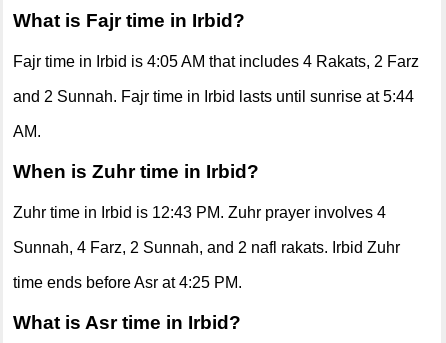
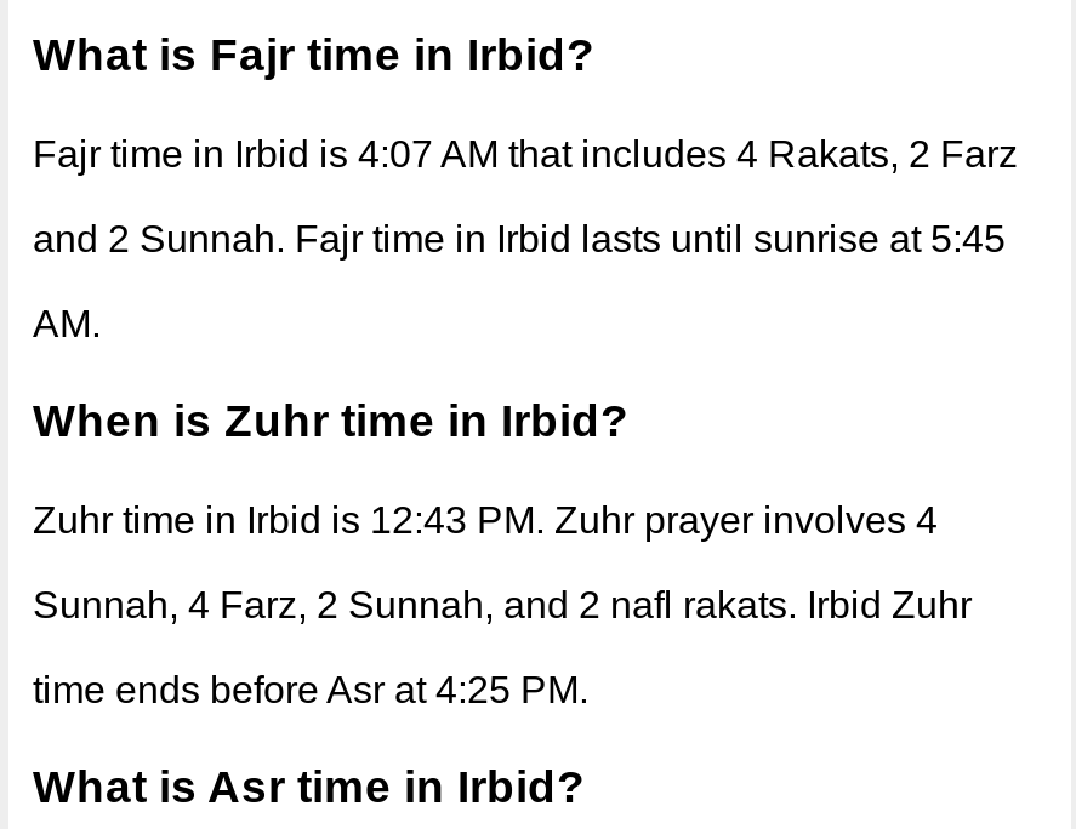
[13,53,419,70] Fajr time in Irbid is 4:05 AM that includes 4 Rakats, 2 Farz -> [33,133,1018,175] Fajr time in Irbid is 4:07 AM that includes 4 Rakats, 2 Farz
[13,88,414,105] and 2 Sunnah. Fajr time in Irbid lasts until sunrise at 5:44 -> [33,218,1006,259] and 2 Sunnah. Fajr time in Irbid lasts until sunrise at 5:45

